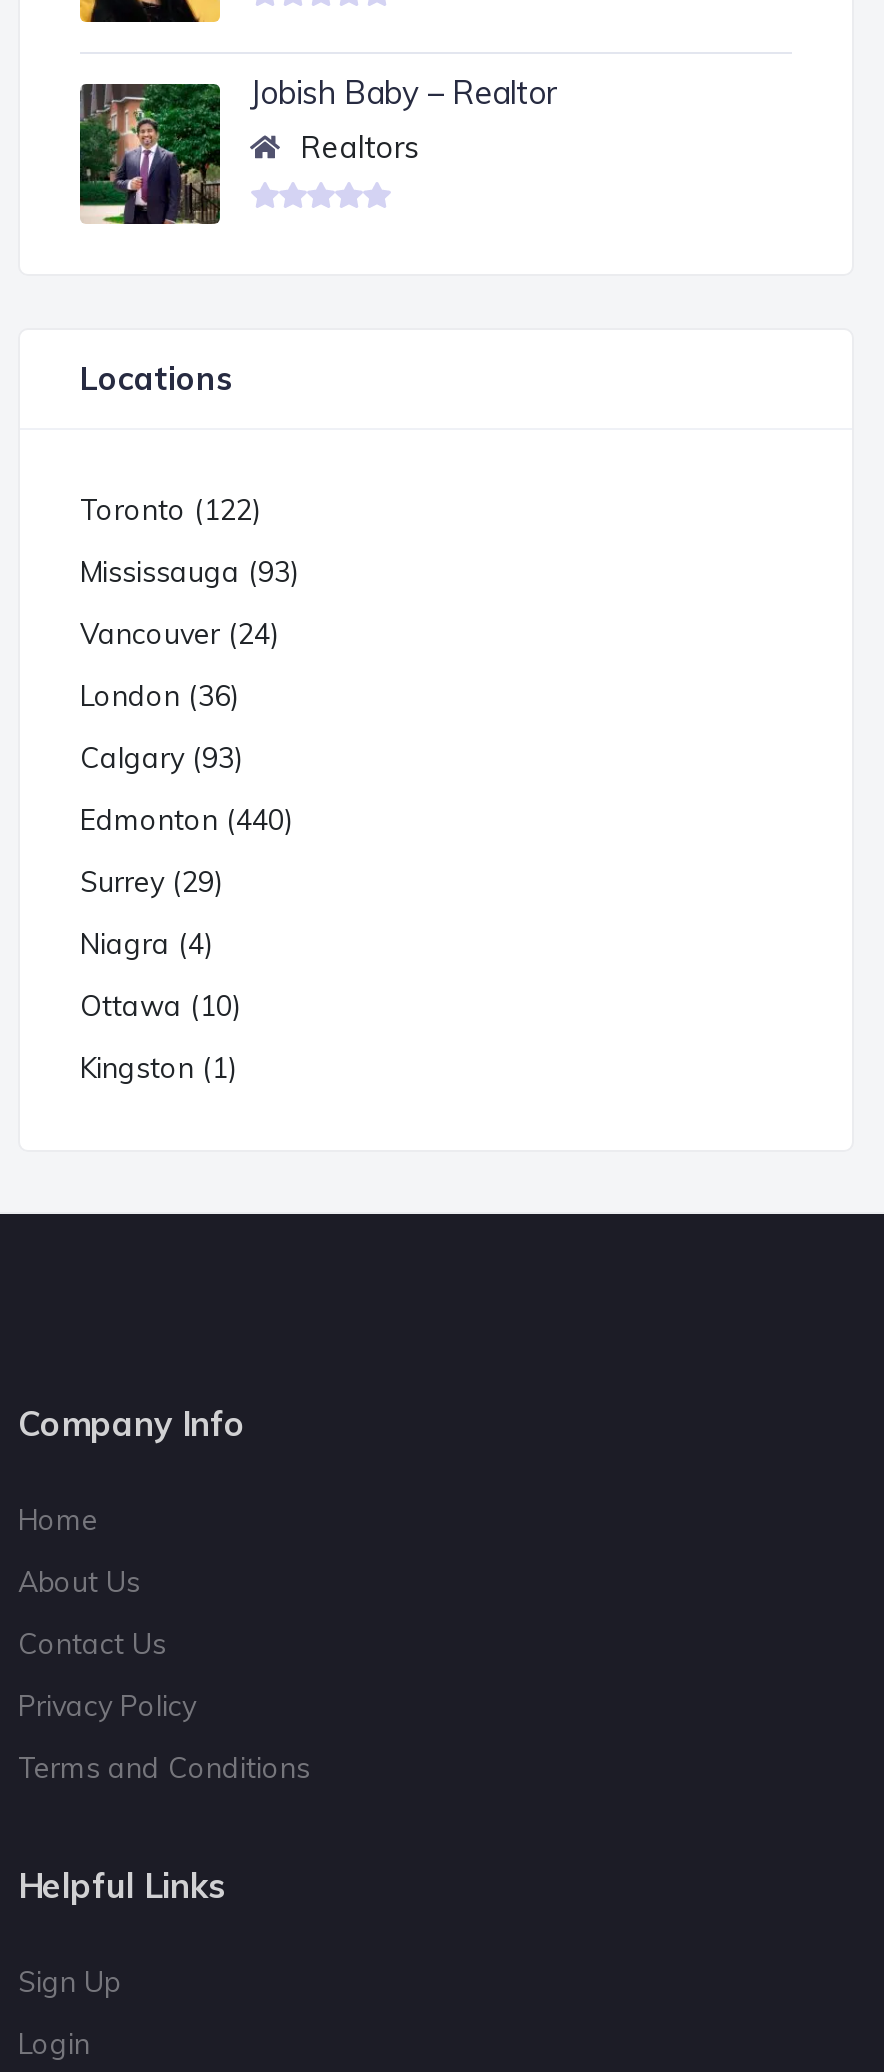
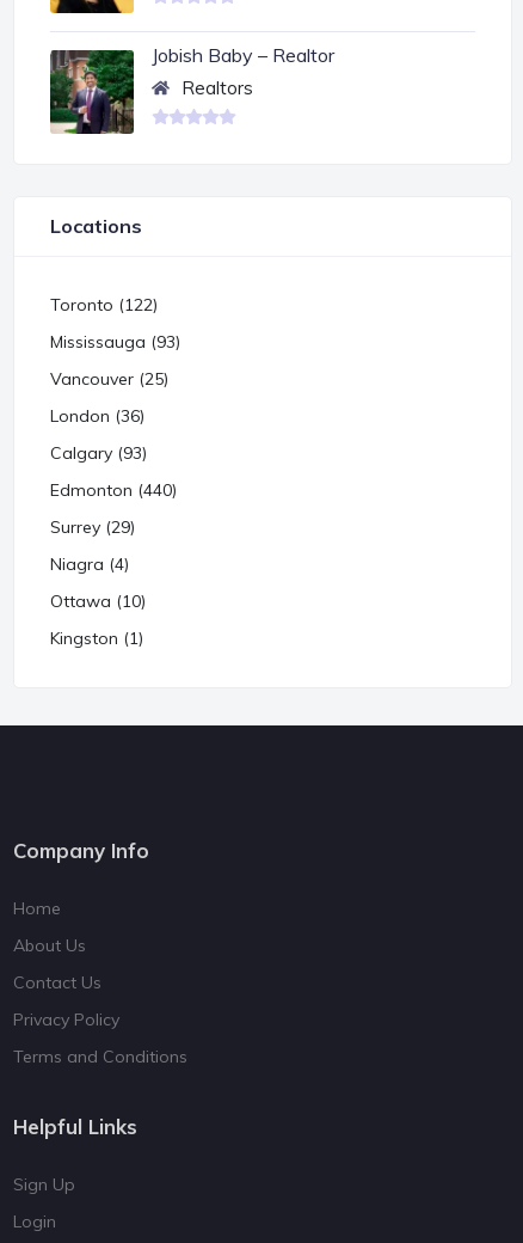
[80,617,278,653] Vancouver (24) -> [50,369,168,390] Vancouver (25)

